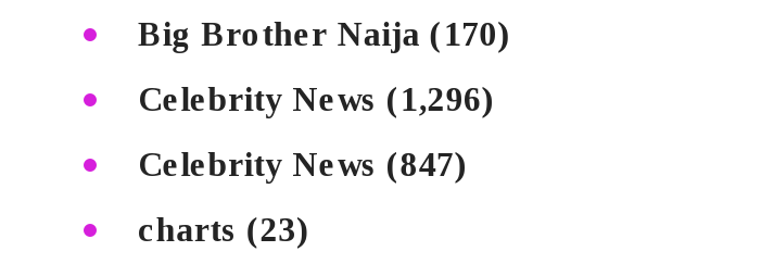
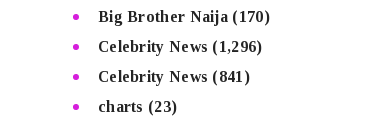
[138,145,468,182] Celebrity News (847) -> [98,68,250,85] Celebrity News (841)

